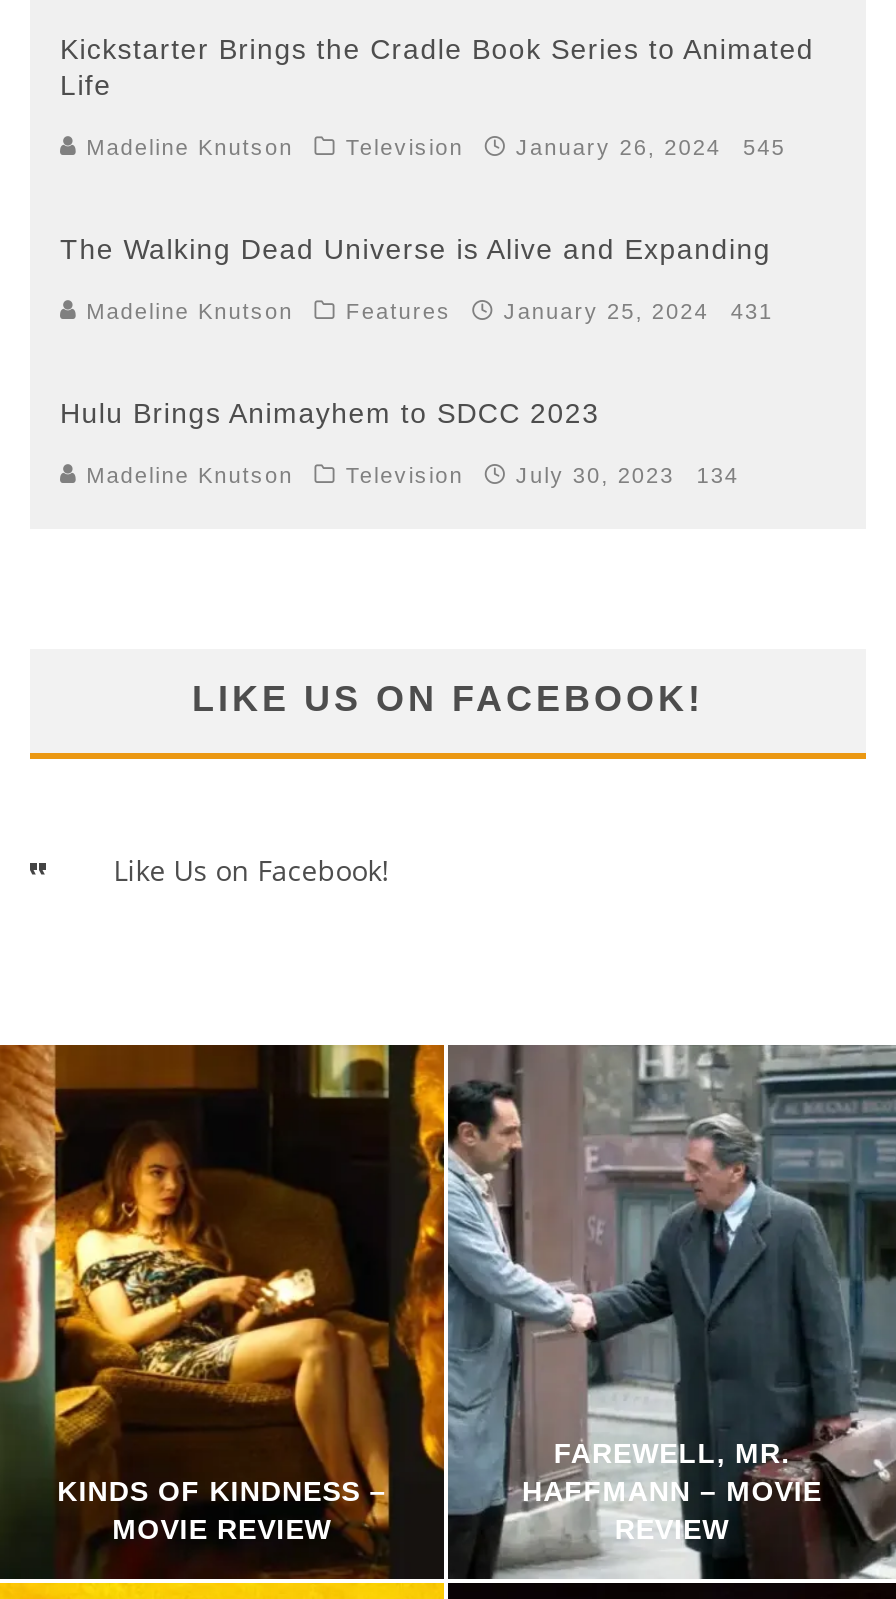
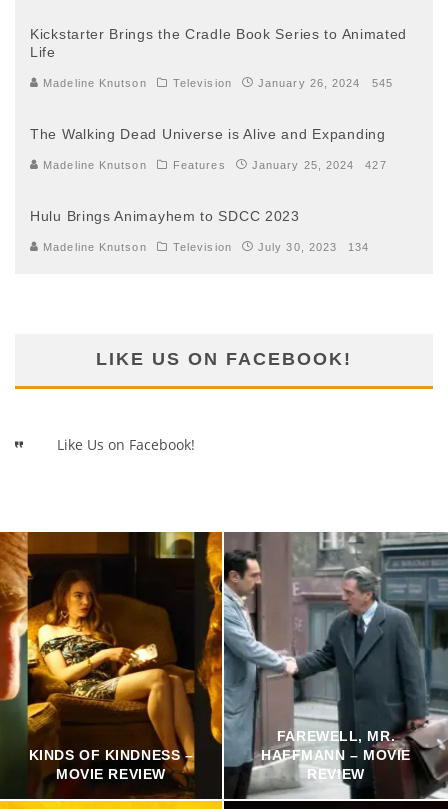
[503,299,773,323] January 25, 2024 431 -> [252,159,387,171] January 25, 2024 427

